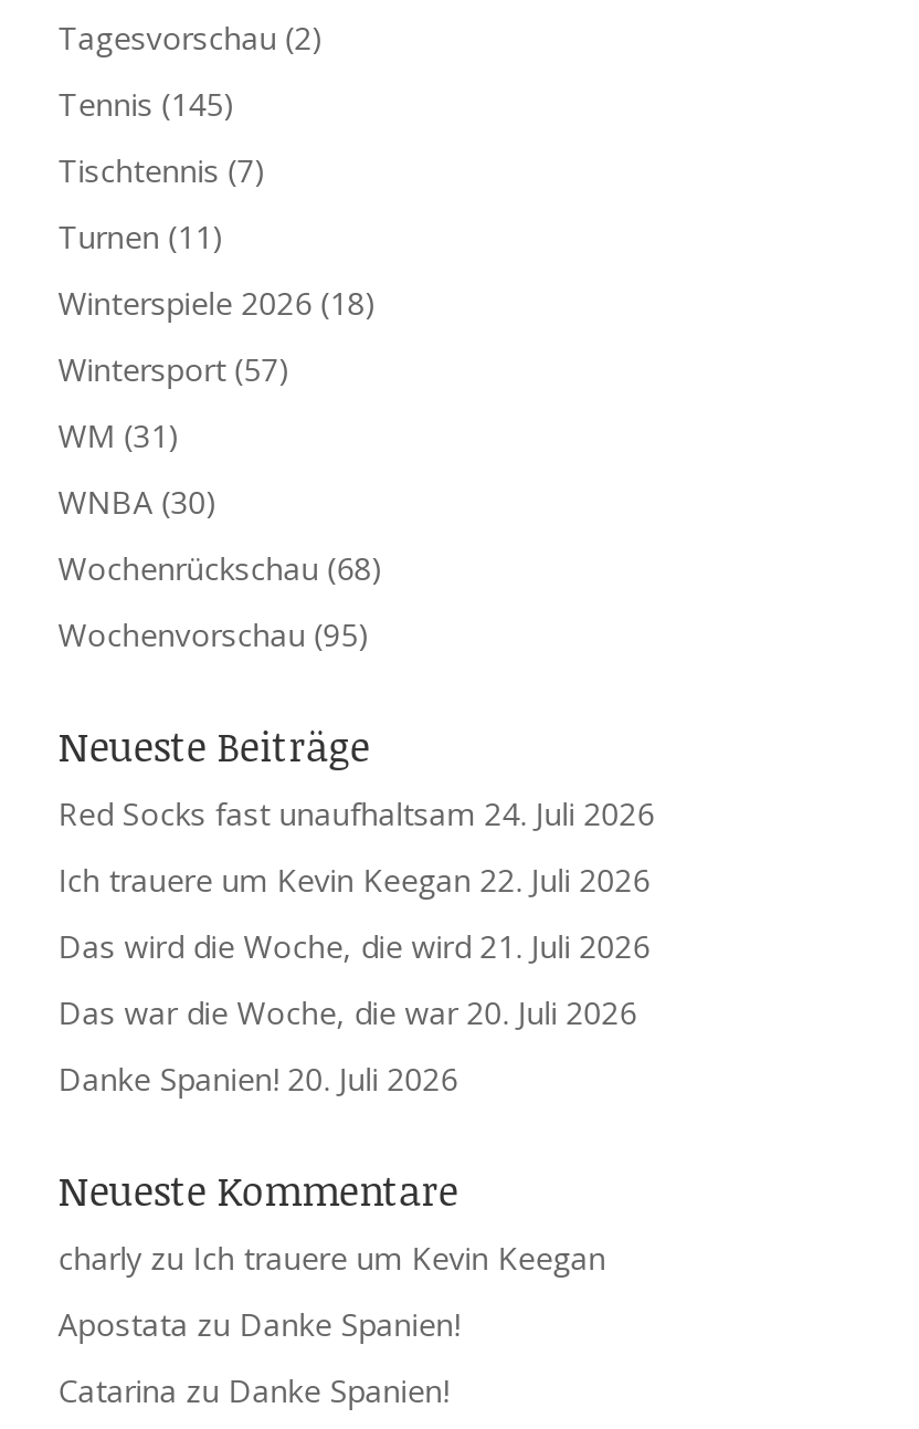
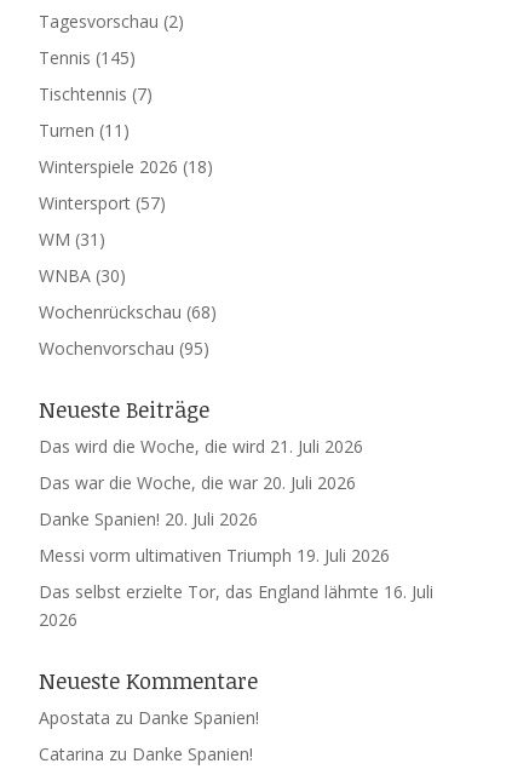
[58,792,655,901] Red Socks fast unaufhaltsam 24. Juli 2026 | Ich trauere um Kevin Keegan 22. Juli 2026 -> none
moved [58,925,650,1100] -> [38,435,363,530]: Das wird die Woche, die wird 21. Juli 2026 | Das war die Woche, die war 20. Juli 2026 | Danke Spanien! 20. Juli 2026
none -> [38,544,433,631] Messi vorm ultimativen Triumph 19. Juli 2026 | Das selbst erzielte Tor, das England lähmte 16. Juli | 2026
moved [58,1164,458,1217] -> [38,666,258,695]: Neueste Kommentare
[58,1237,606,1279] charly zu Ich trauere um Kevin Keegan -> none

